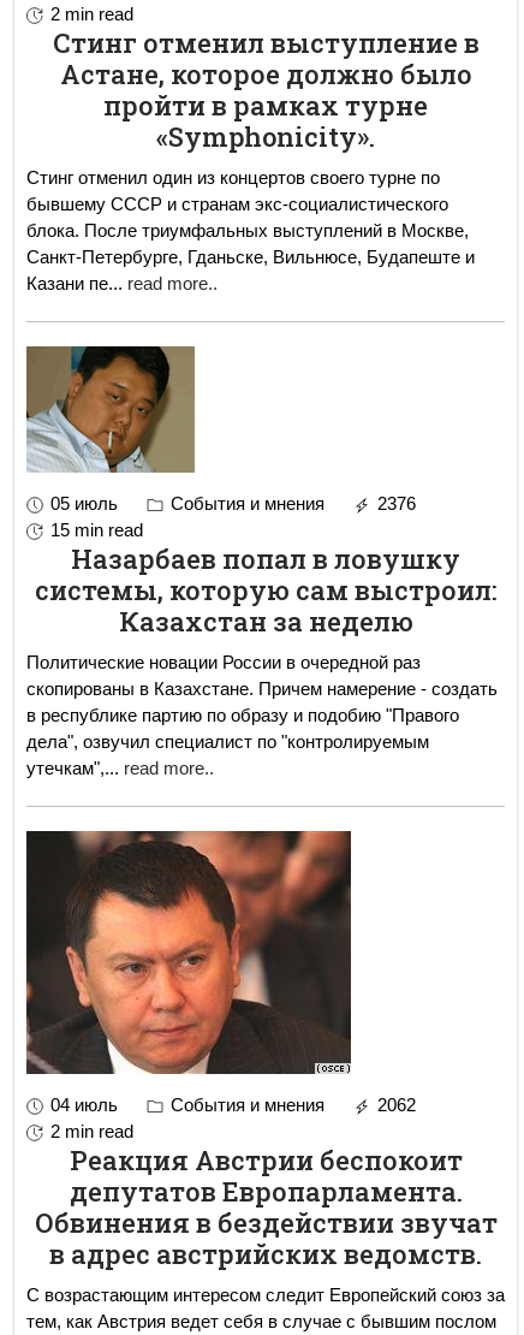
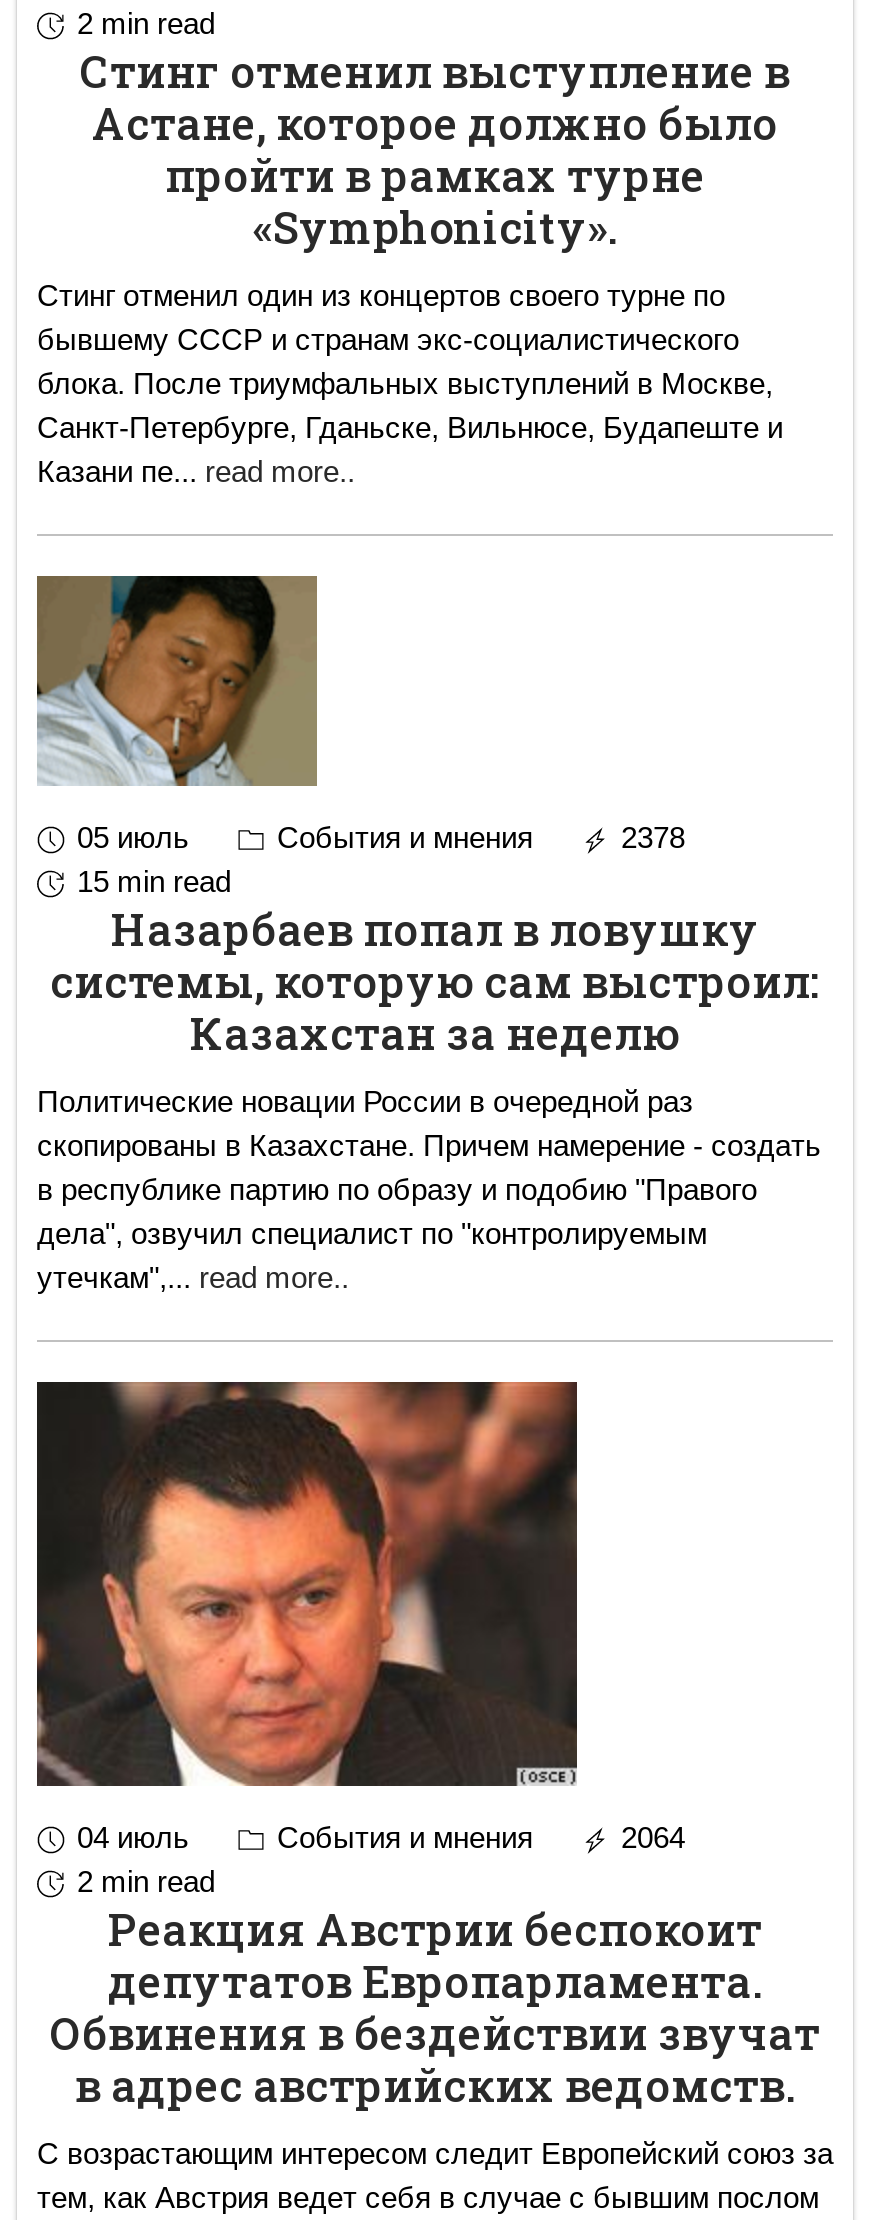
[373,493,416,514] 2376 -> [613,820,685,854] 2378
[373,1094,416,1115] 2062 -> [613,1820,685,1854] 2064

